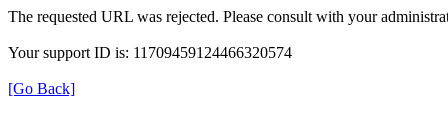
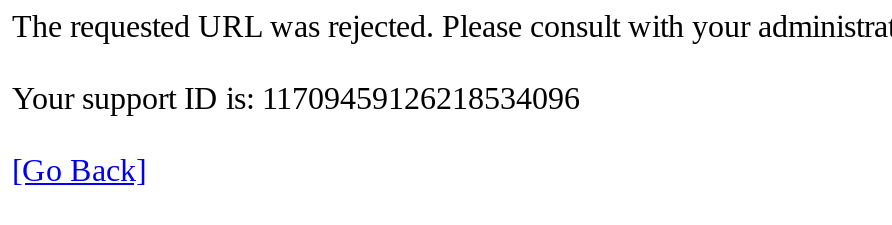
[8,44,292,61] Your support ID is: 11709459124466320574 -> [12,81,580,115] Your support ID is: 11709459126218534096

